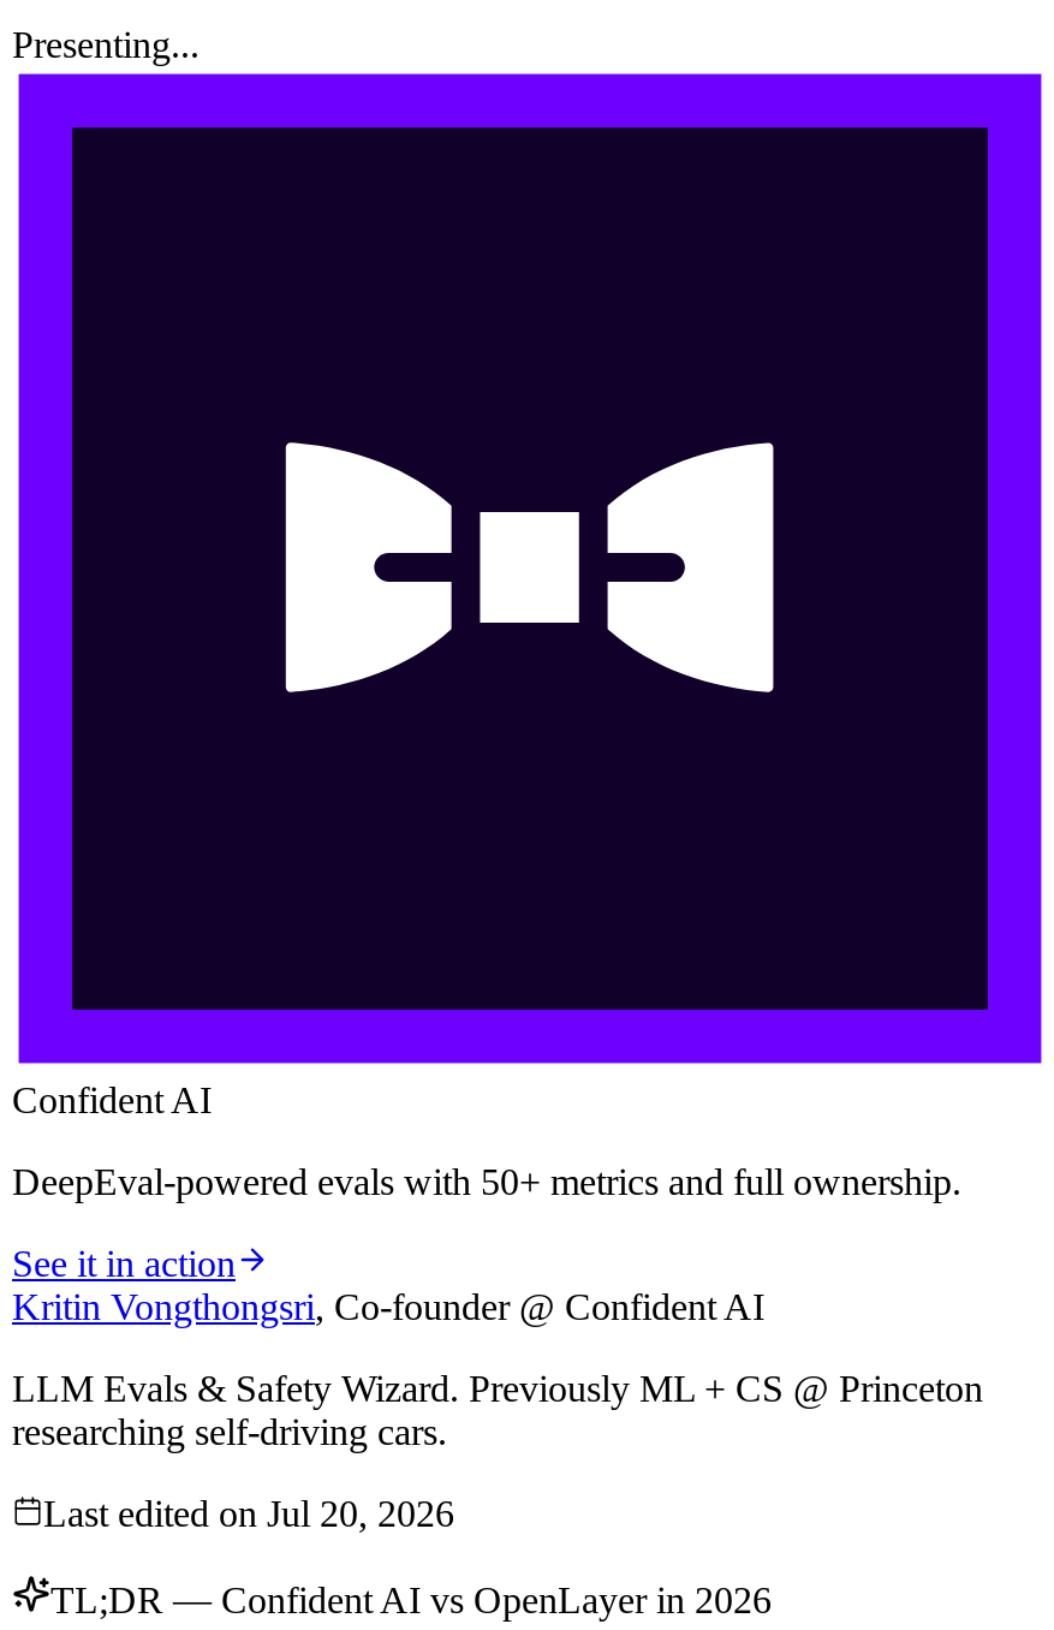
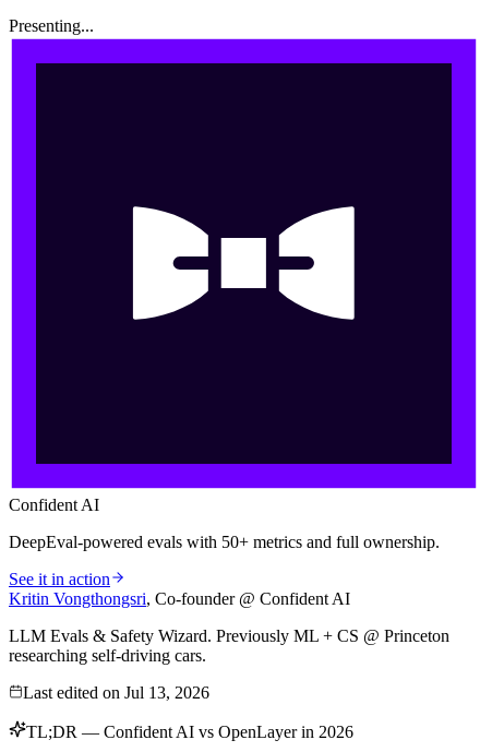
[43,1492,454,1533] Last edited on Jul 20, 2026 -> [23,683,209,701] Last edited on Jul 13, 2026

